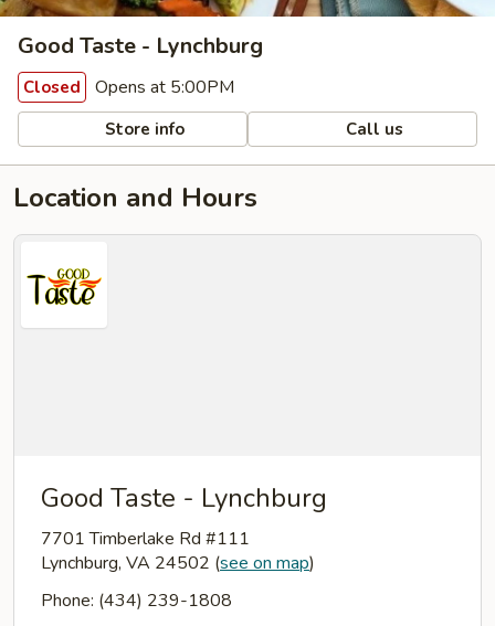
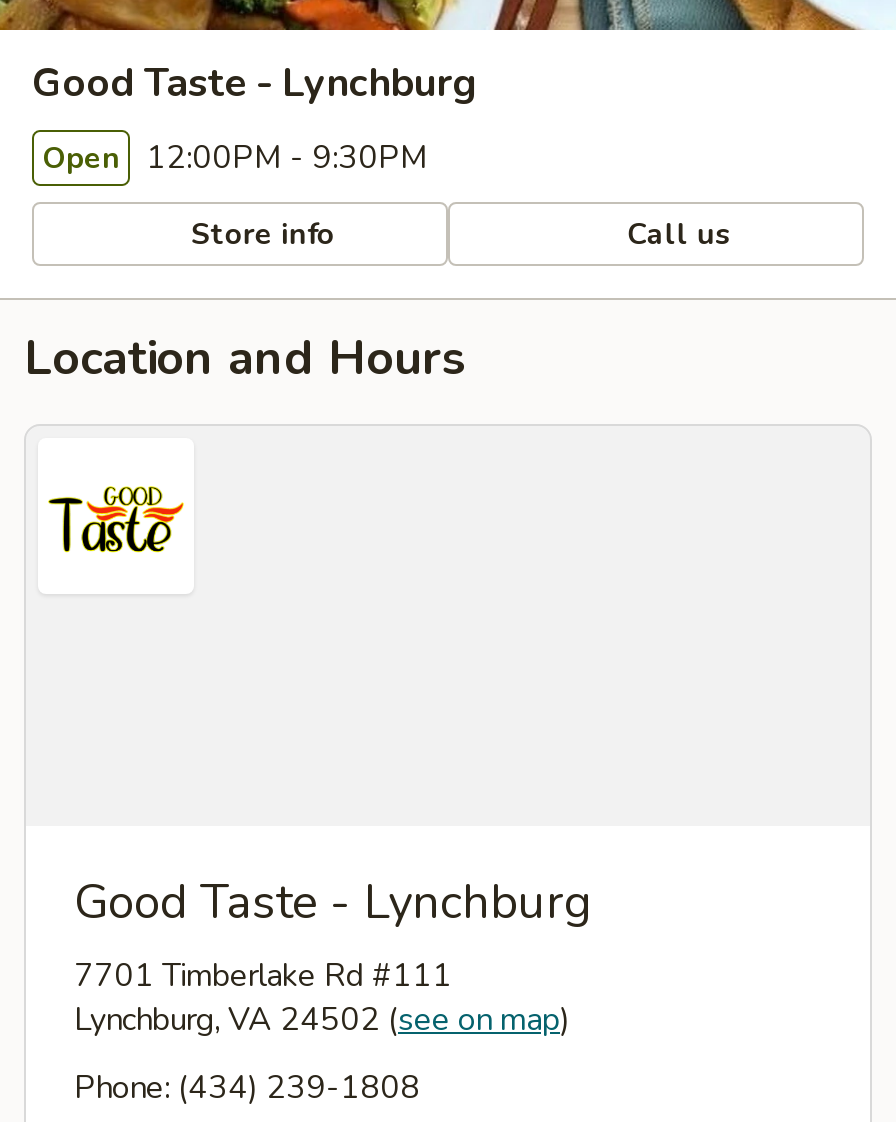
[23,75,234,99] Closed Opens at 5:00PM -> [42,136,428,180] Open 12:00PM - 9:30PM

